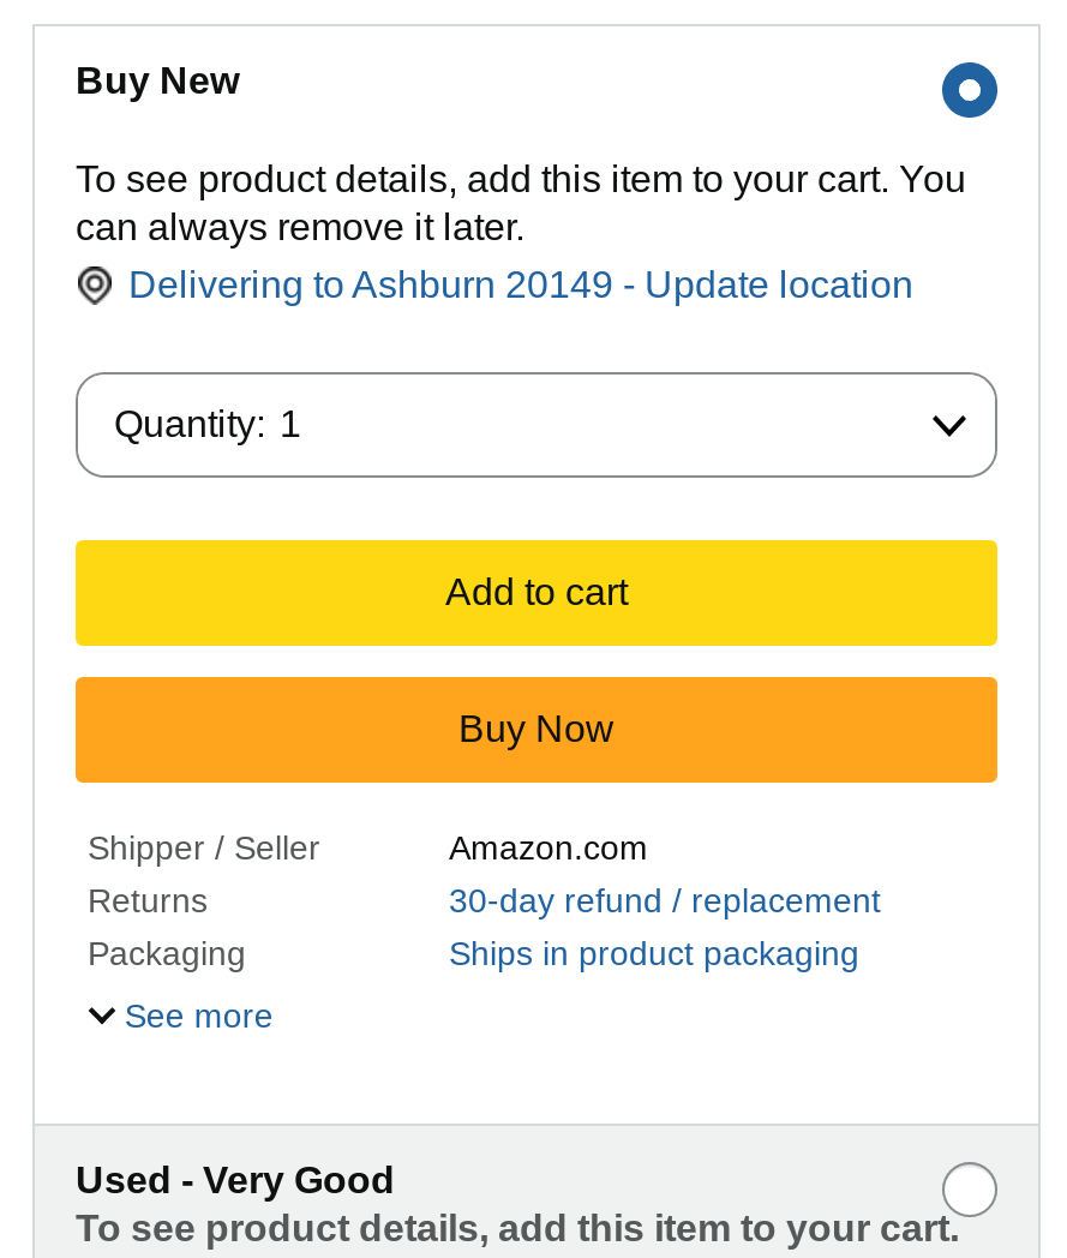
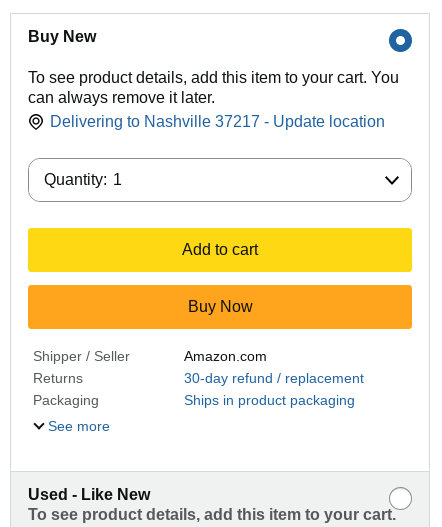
[128,264,913,304] Delivering to Ashburn 20149 - Update location -> [50,113,385,130] Delivering to Nashville 37217 - Update location
[76,1159,395,1200] Used - Very Good -> [28,486,150,503] Used - Like New

